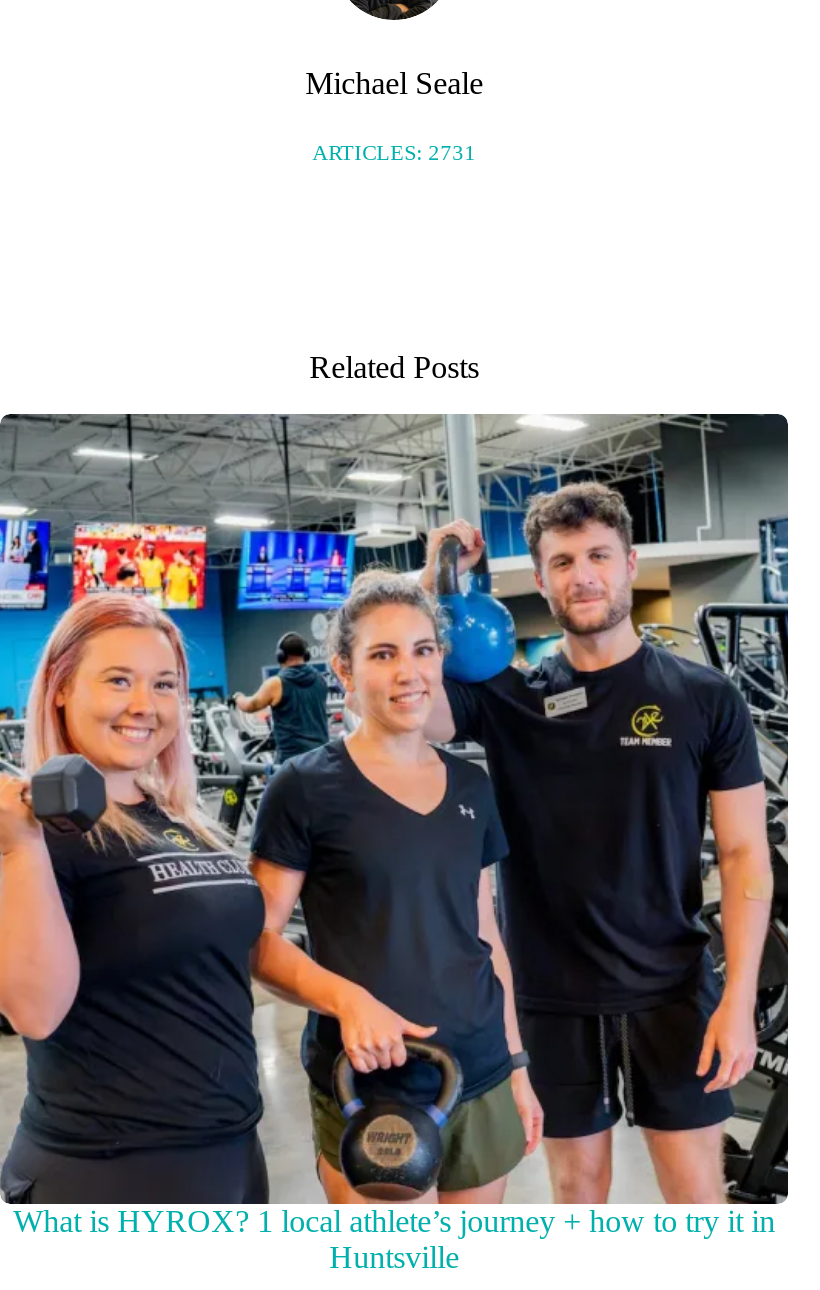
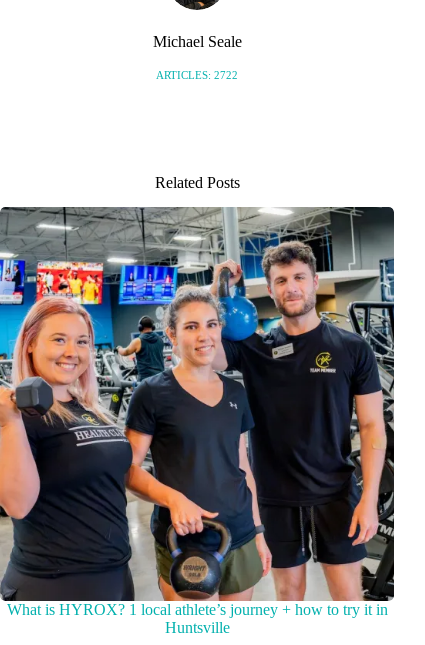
[312,139,476,163] ARTICLES: 2731 -> [156,69,238,81] ARTICLES: 2722

